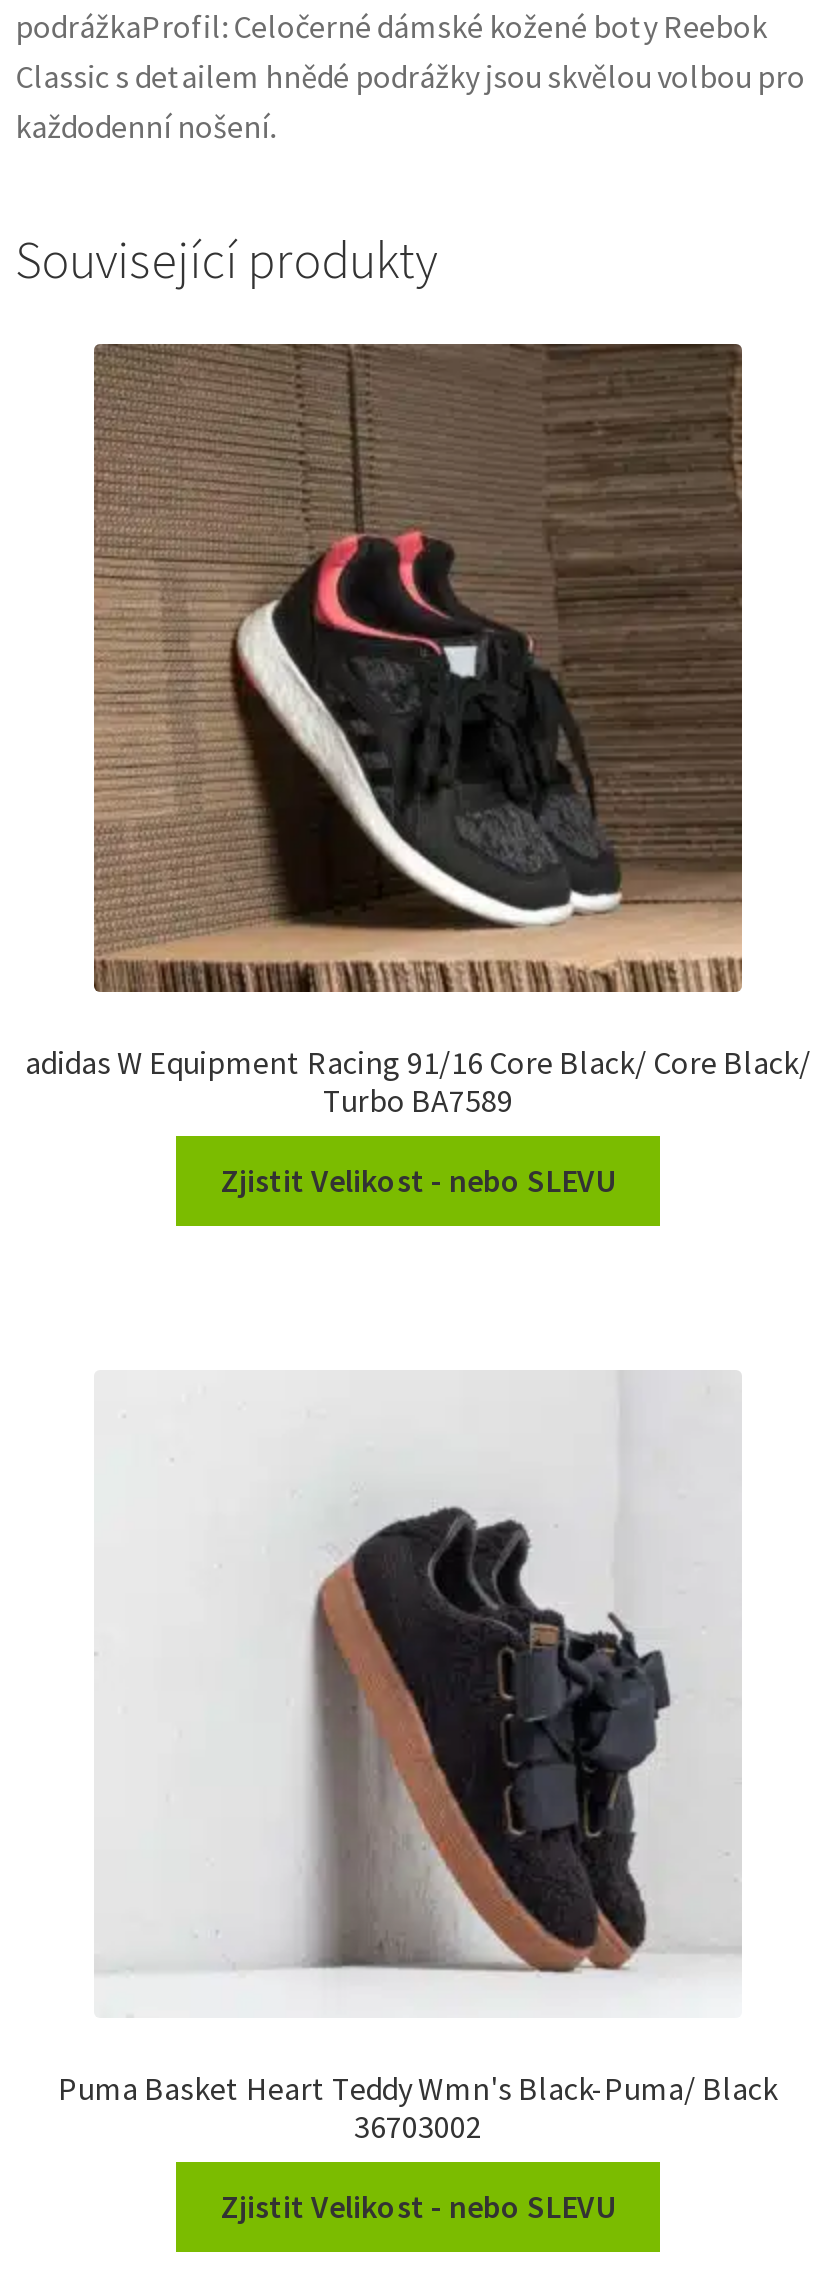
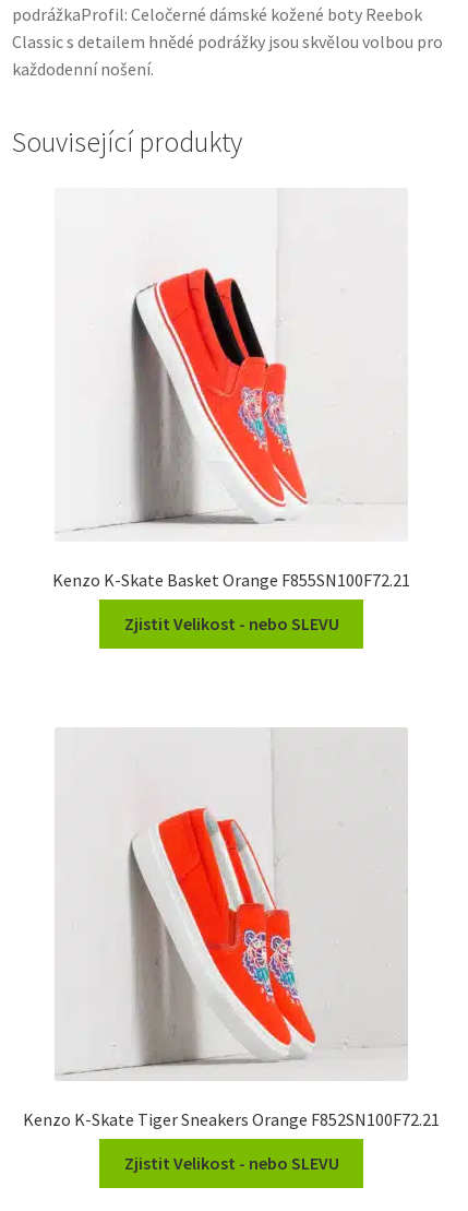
[25,342,811,1120] [image] | adidas W Equipment Racing 91/16 Core Black/ Core Black/ | Turbo BA7589 -> [52,188,410,591] [image] | Kenzo K-Skate Basket Orange F855SN100F72.21
[58,1504,778,2145] [image] | Puma Basket Heart Teddy Wmn's Black-Puma/ Black | 36703002 -> [23,802,440,1130] [image] | Kenzo K-Skate Tiger Sneakers Orange F852SN100F72.21

